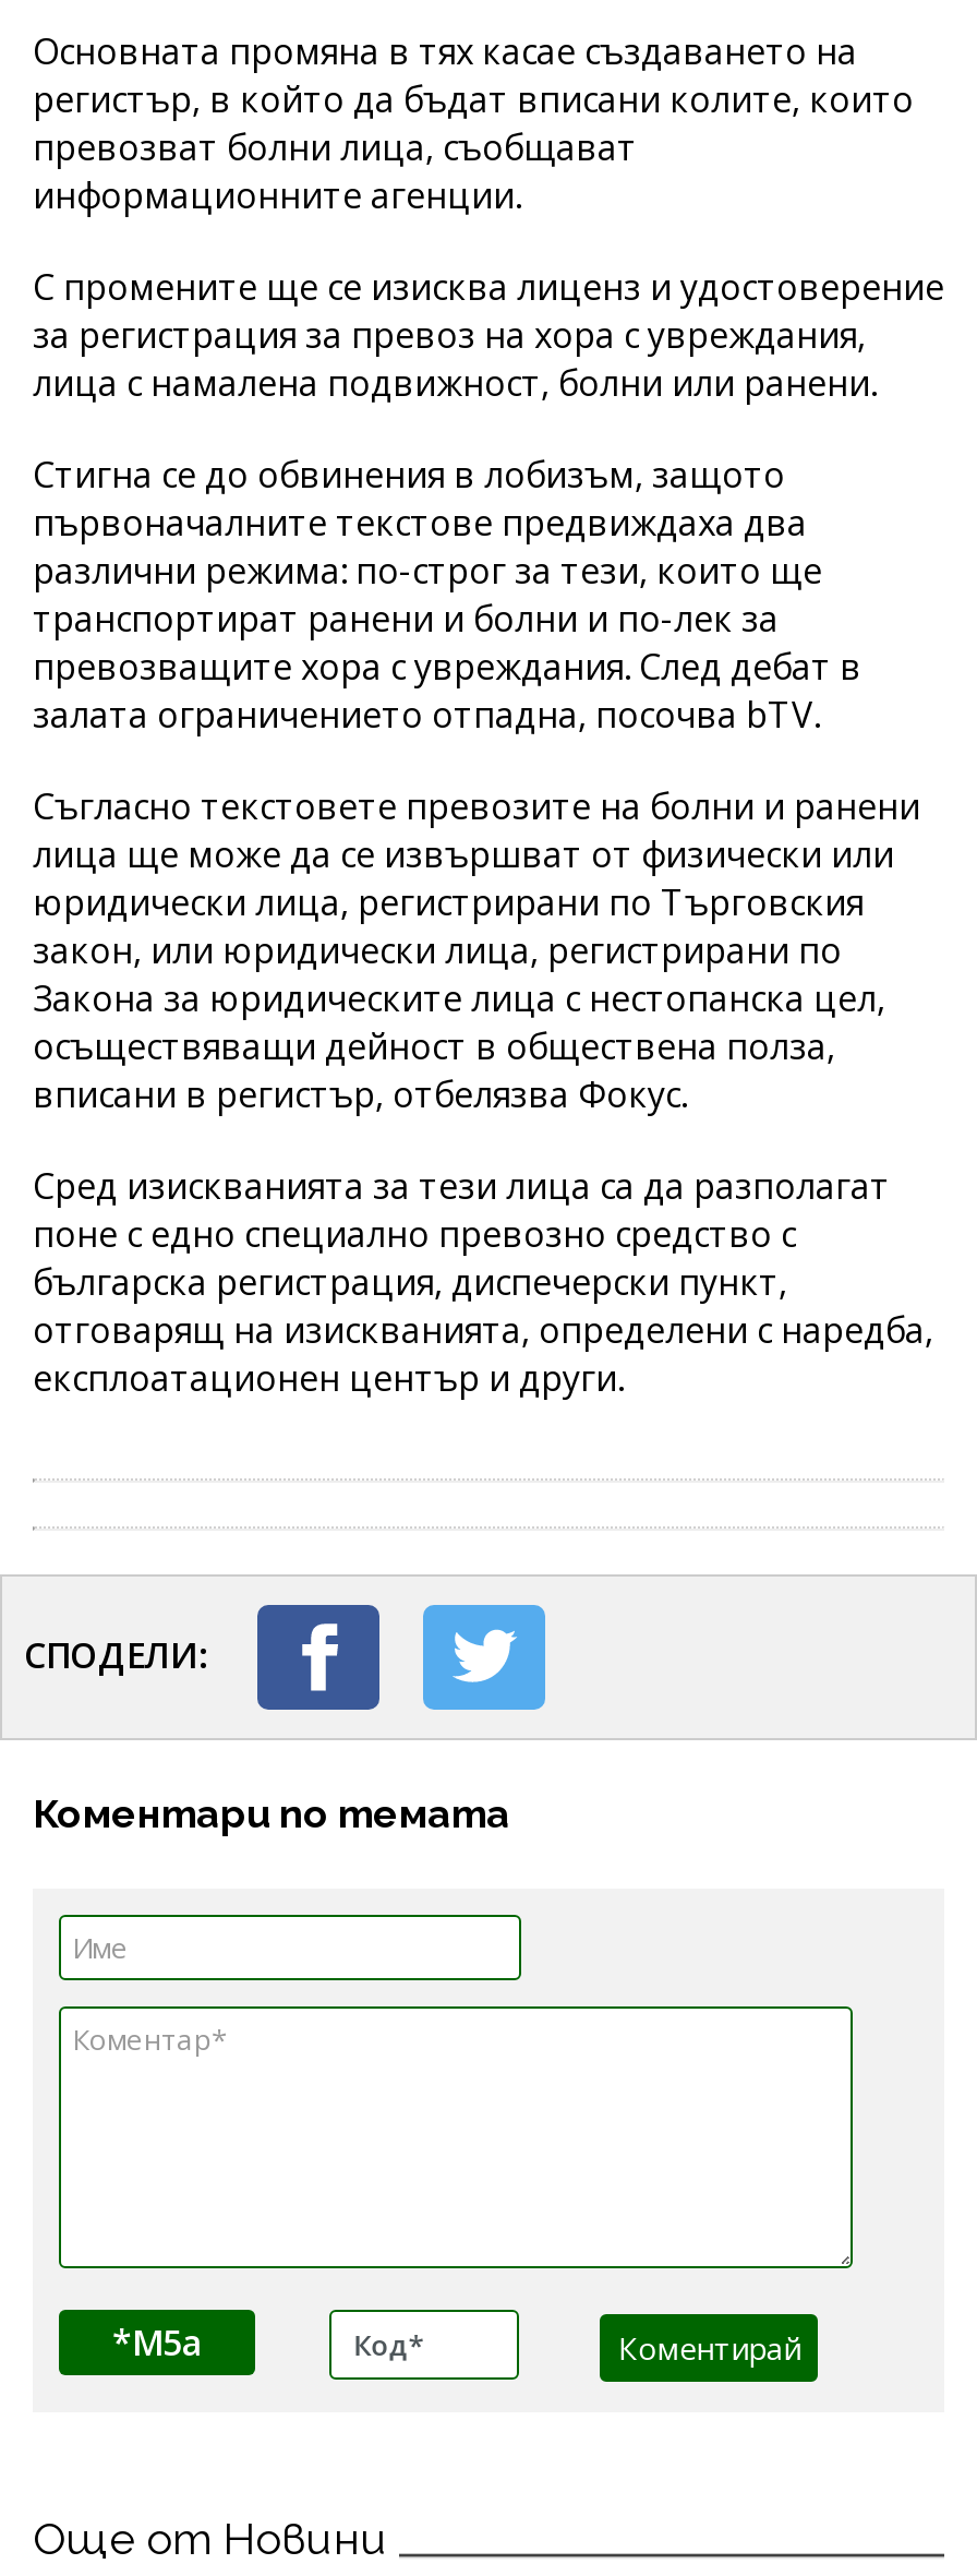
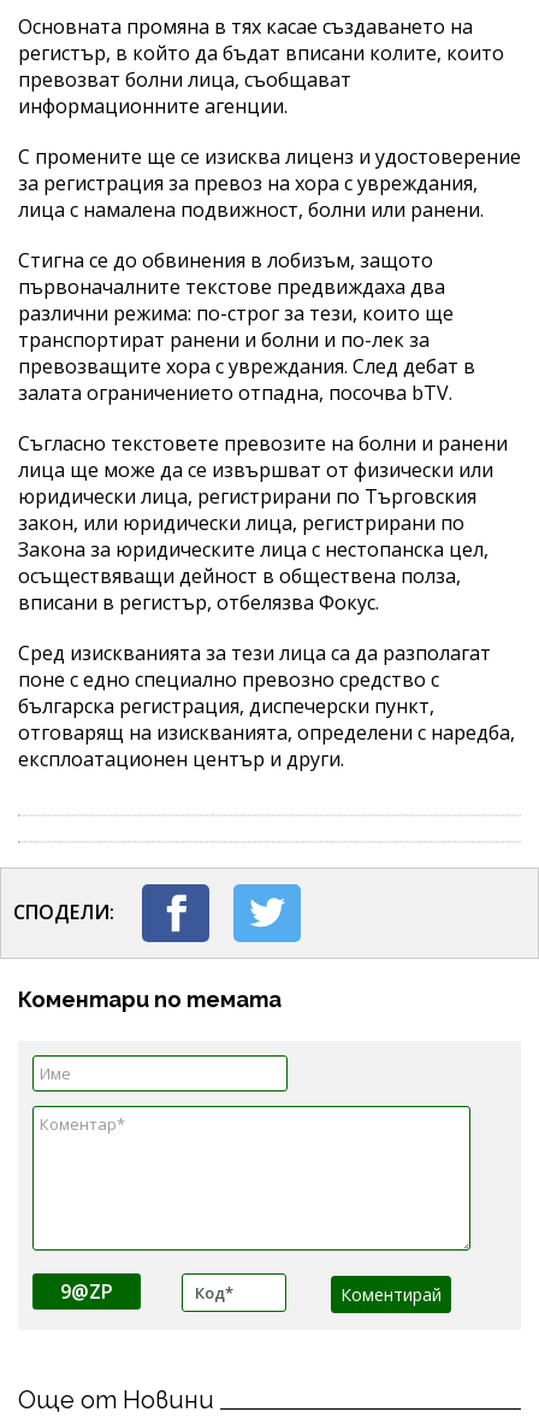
[112,2318,202,2366] *M5a -> [60,1278,113,1304] 9@ZP

